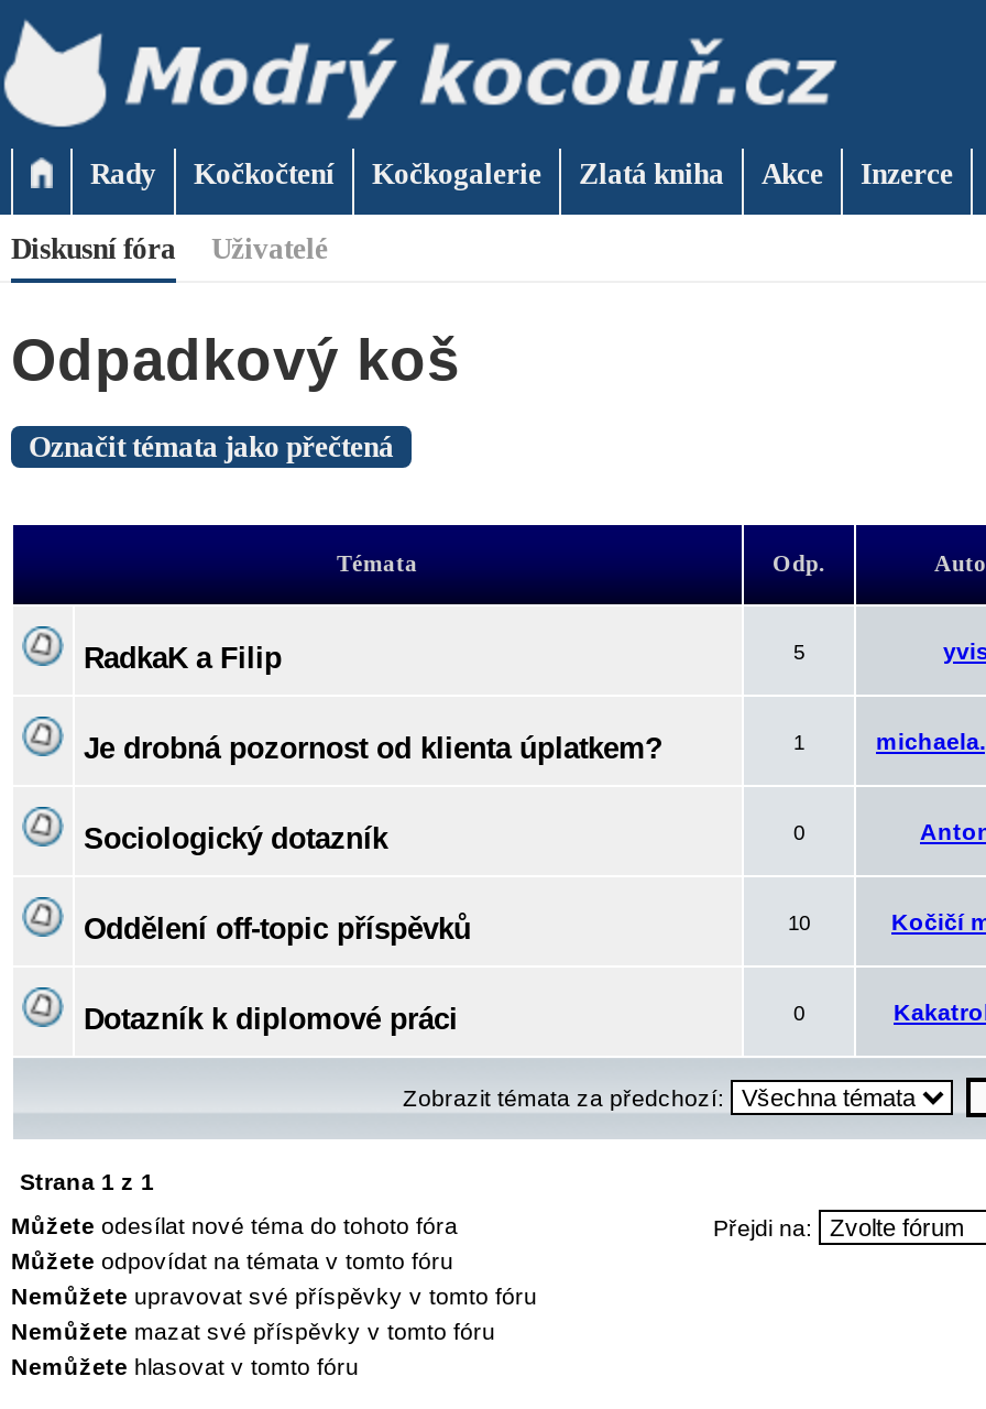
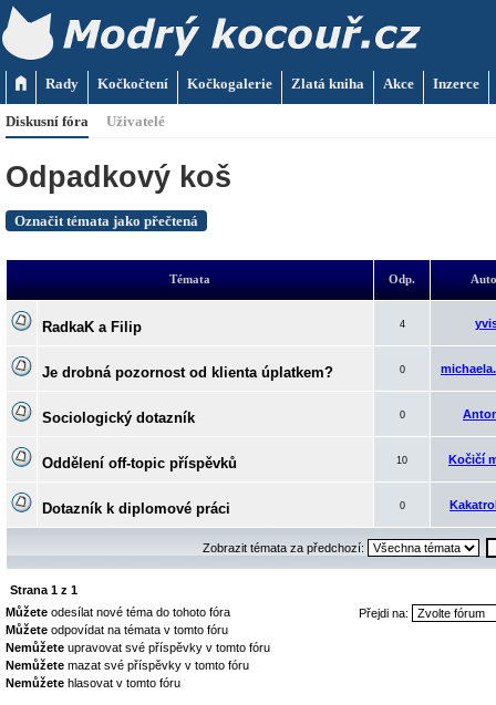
[793,642,804,664] 5 -> [399,319,405,330] 4
[793,732,804,754] 1 -> [399,364,405,375] 0

